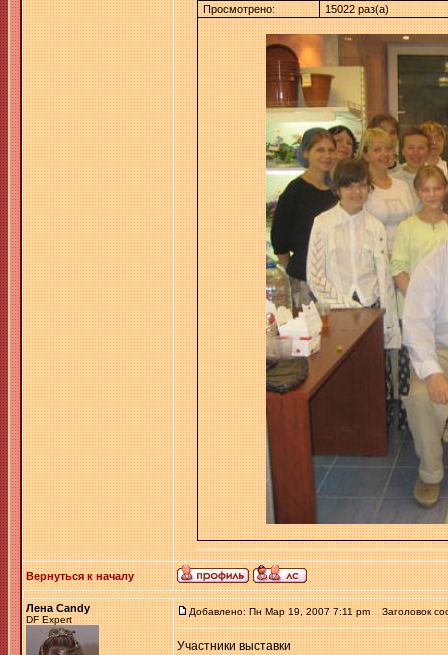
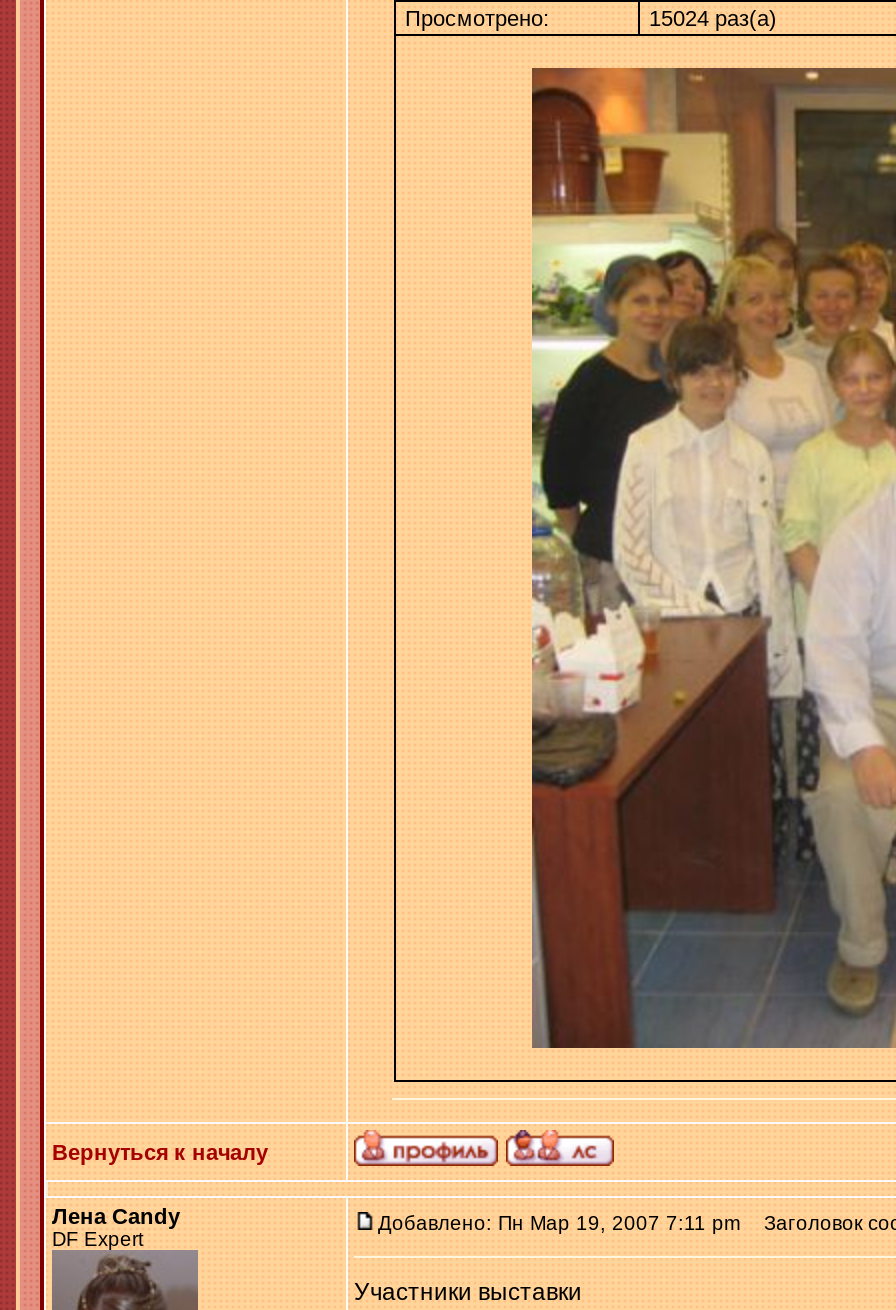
[321,3,388,15] 15022 раз(а) -> [643,6,777,30] 15024 раз(а)

